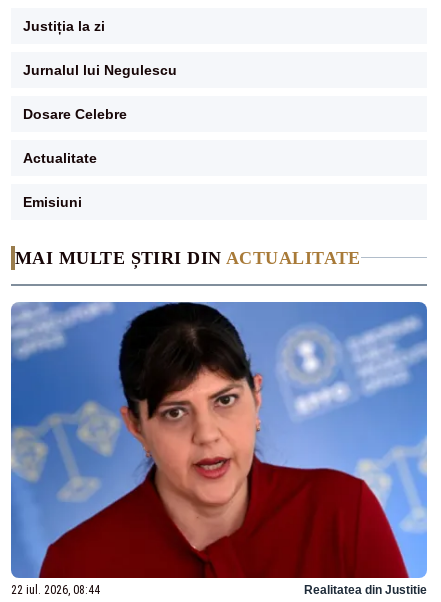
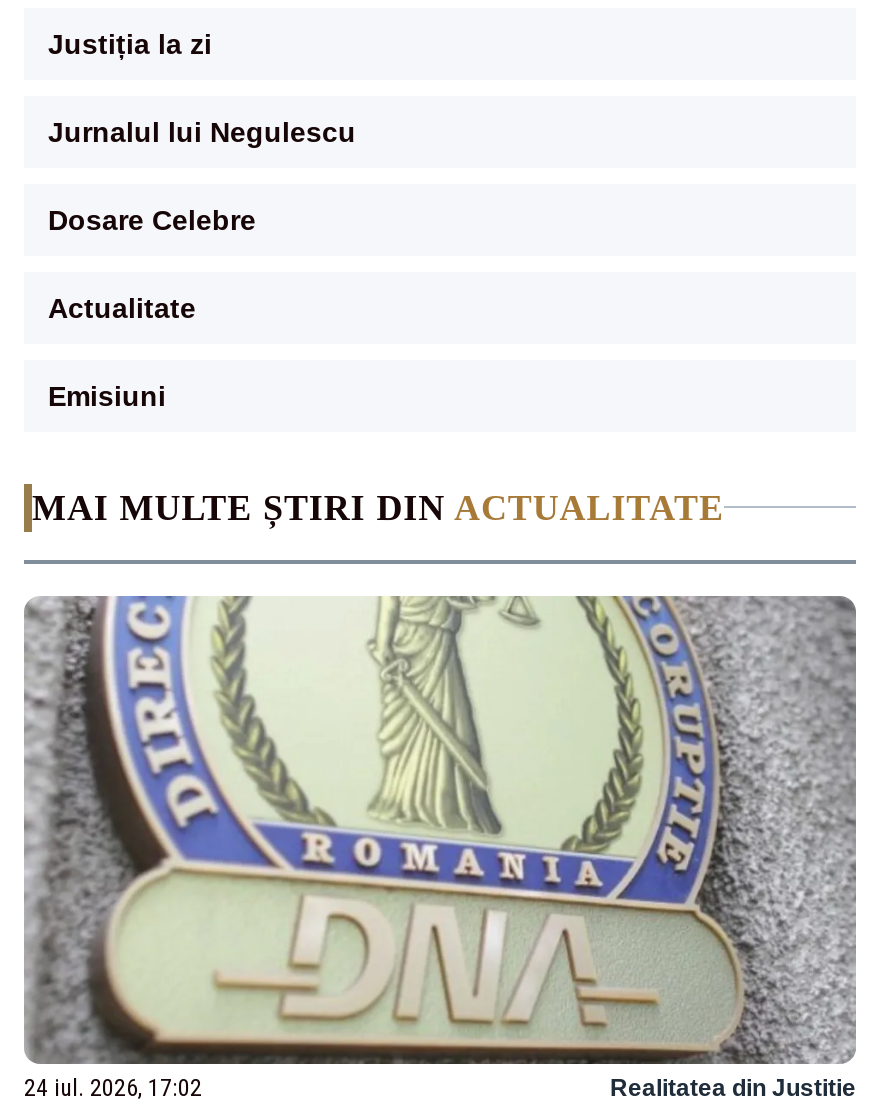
[10,301,427,597] [image] | 22 iul. 2026, 08:44 -> [22,594,858,1102] [image] | 24 iul. 2026, 17:02

